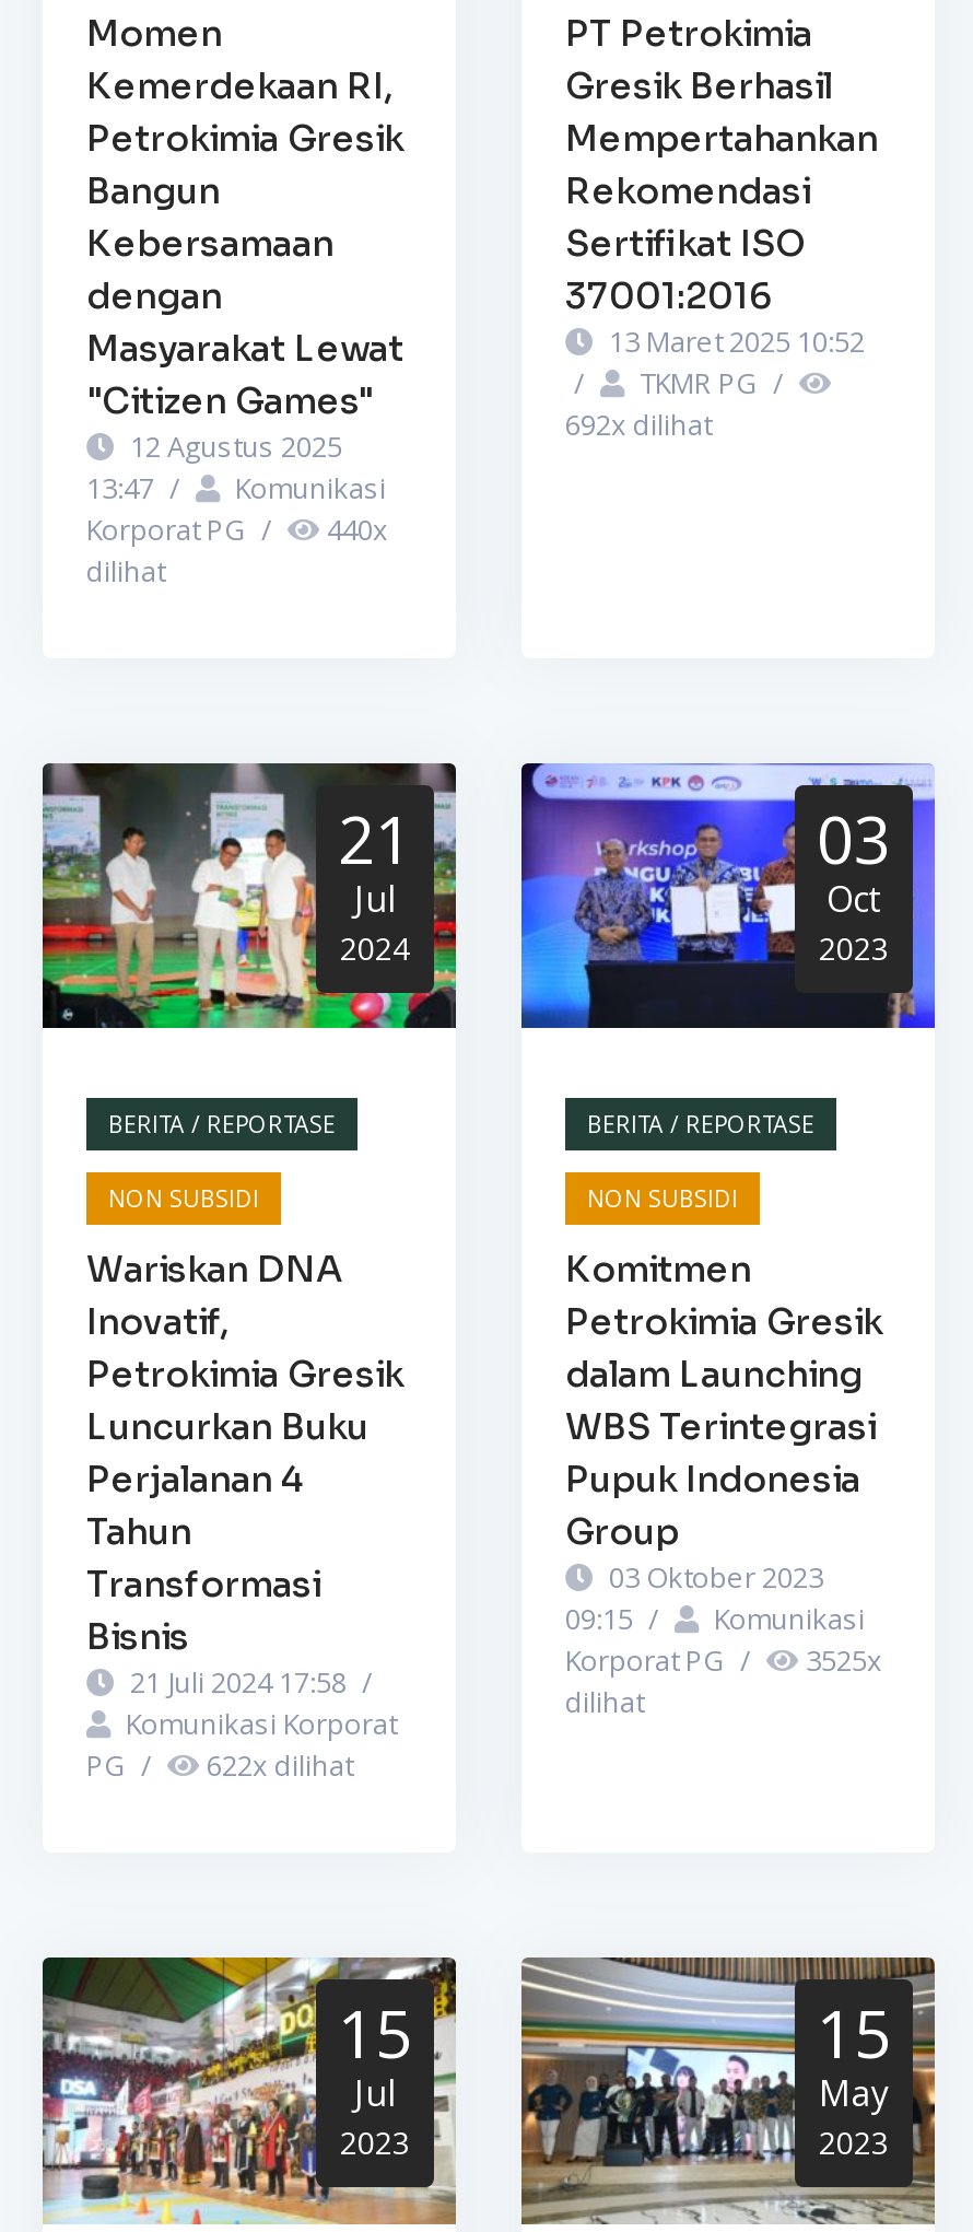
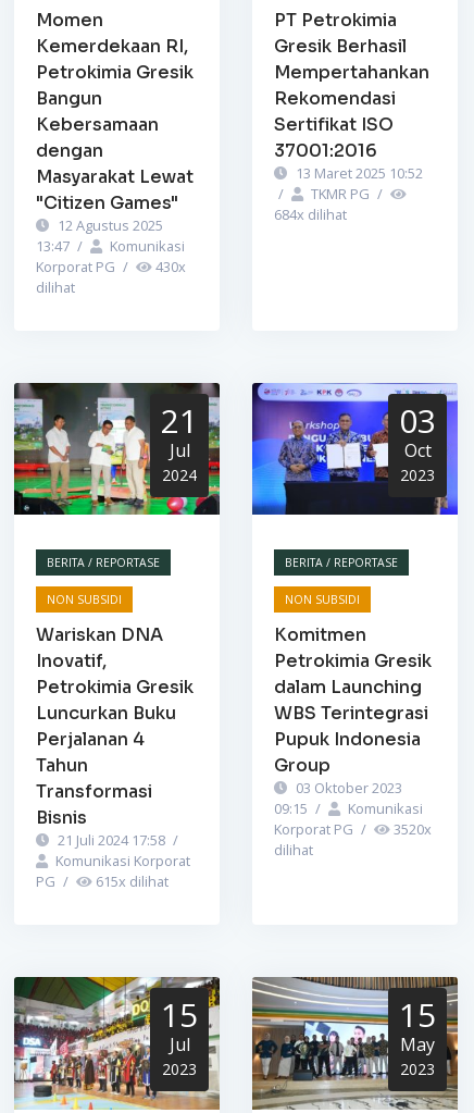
[565,404,712,443] 692x dilihat -> [274,204,347,224] 684x dilihat
[86,509,388,548] Korporat PG / 440x -> [36,256,186,276] Korporat PG / 430x
[565,1640,882,1680] Korporat PG / 3525x -> [274,819,432,839] Korporat PG / 3520x
[86,1745,353,1785] PG / 622x dilihat -> [36,871,169,891] PG / 615x dilihat

